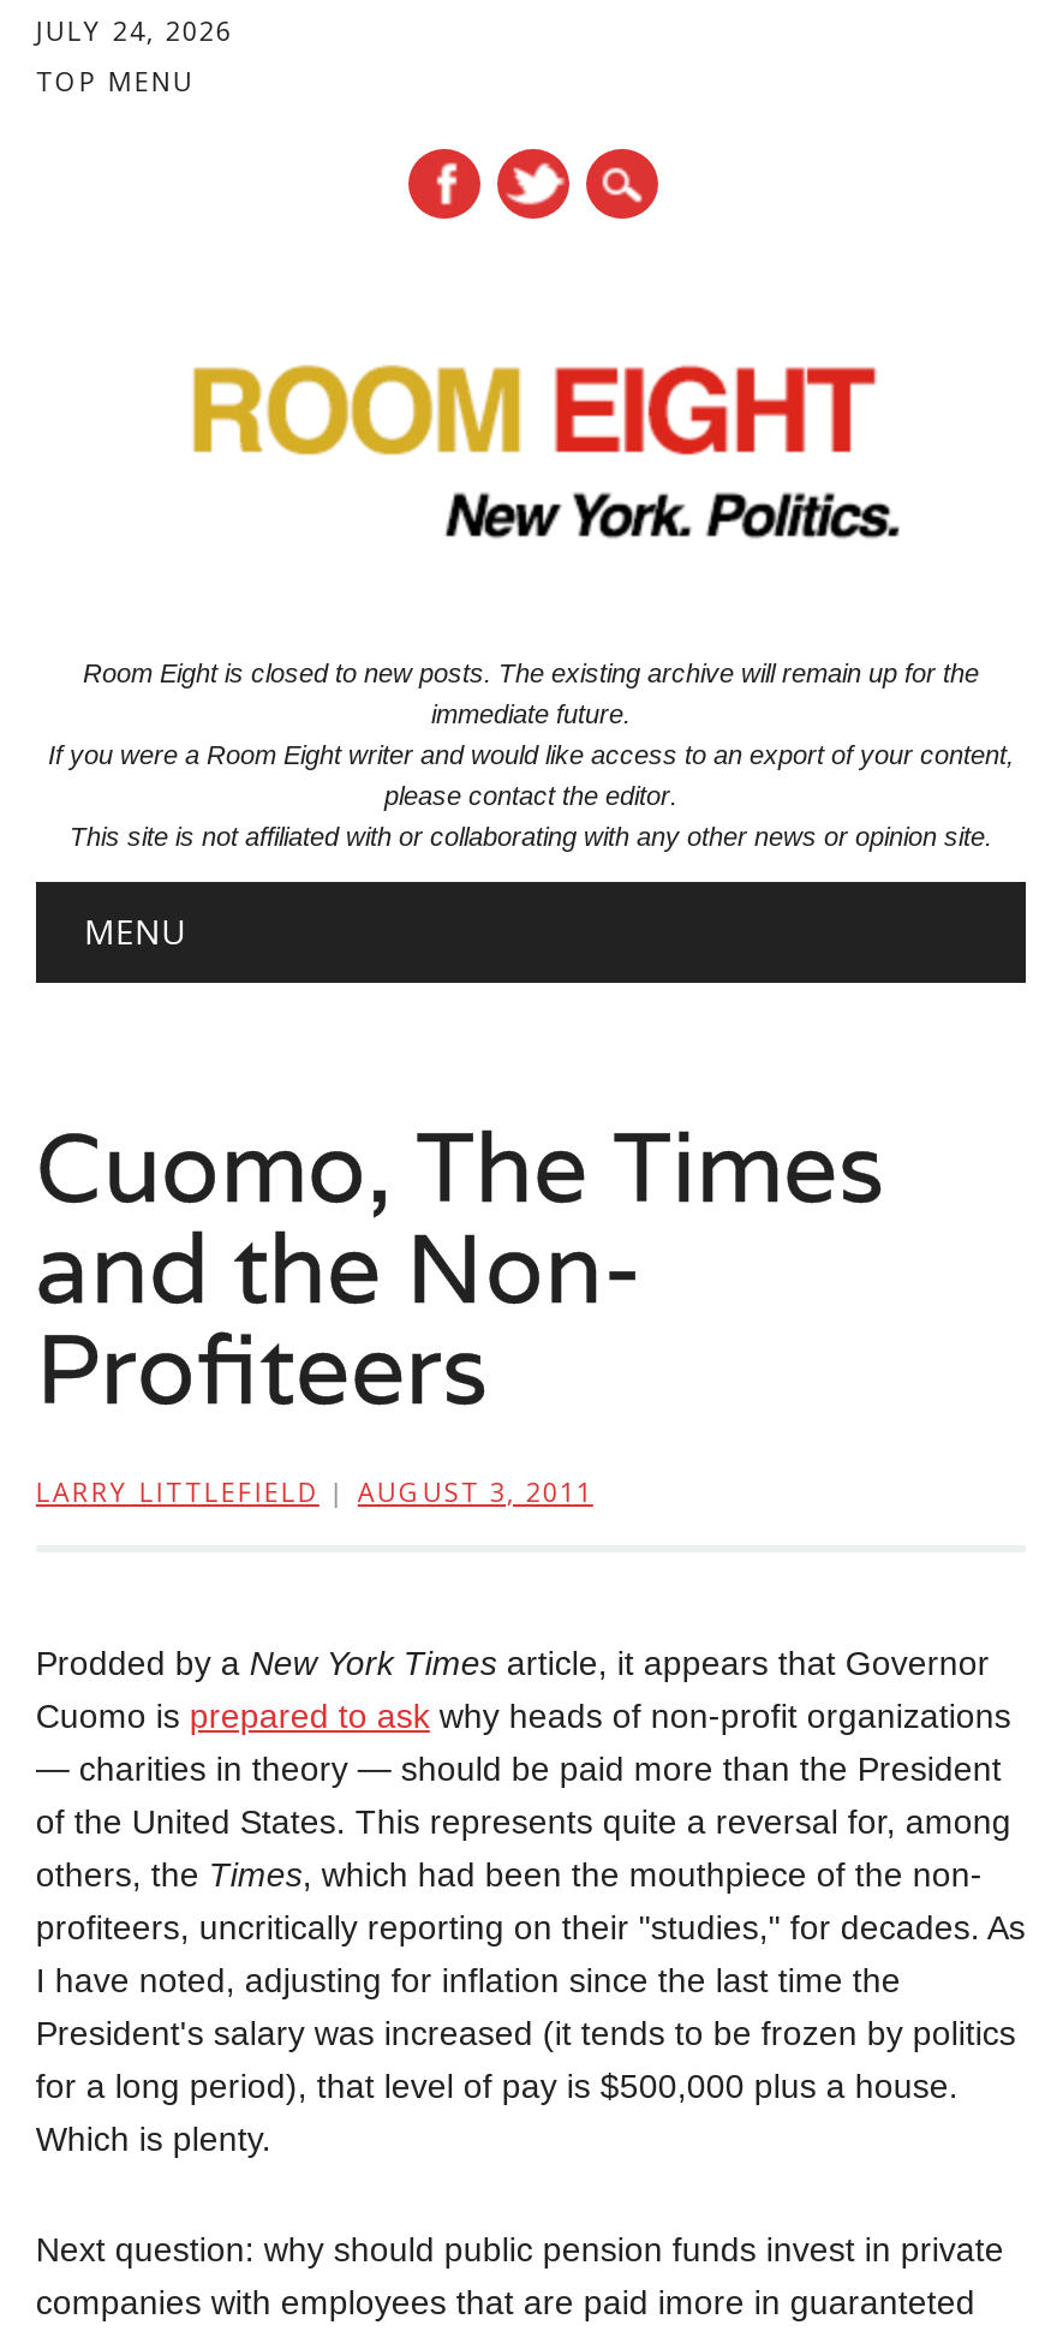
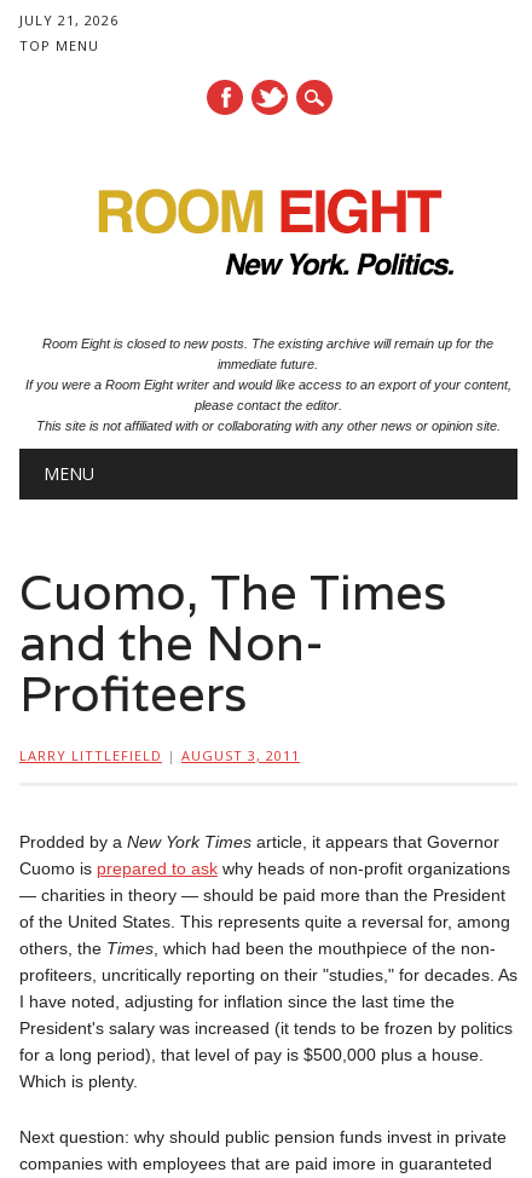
[36,12,233,48] JULY 24, 2026 -> [19,11,118,29] JULY 21, 2026

